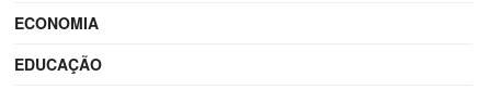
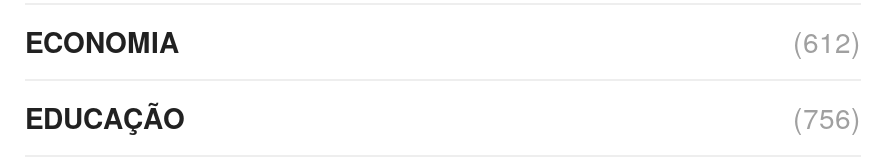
none -> [793,21,861,61] (612)
none -> [793,97,861,137] (756)

